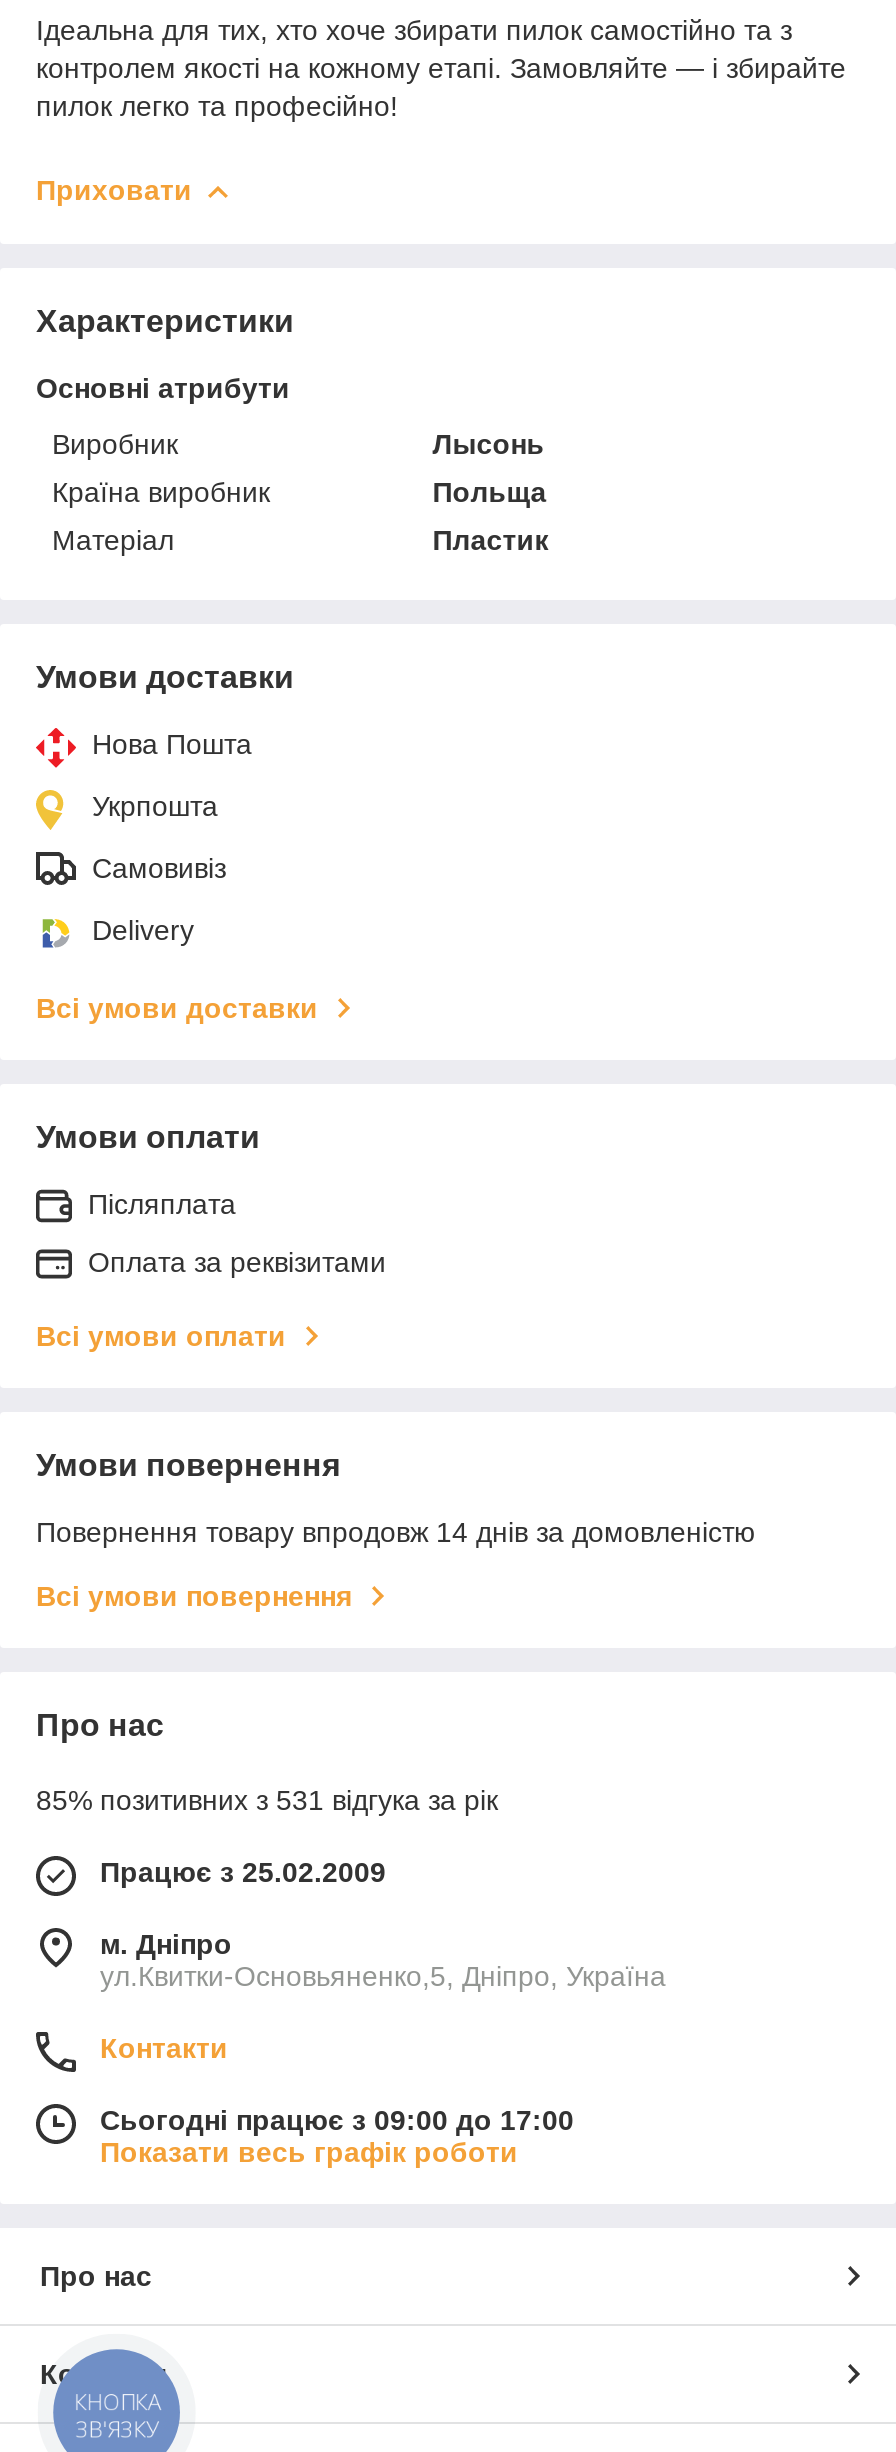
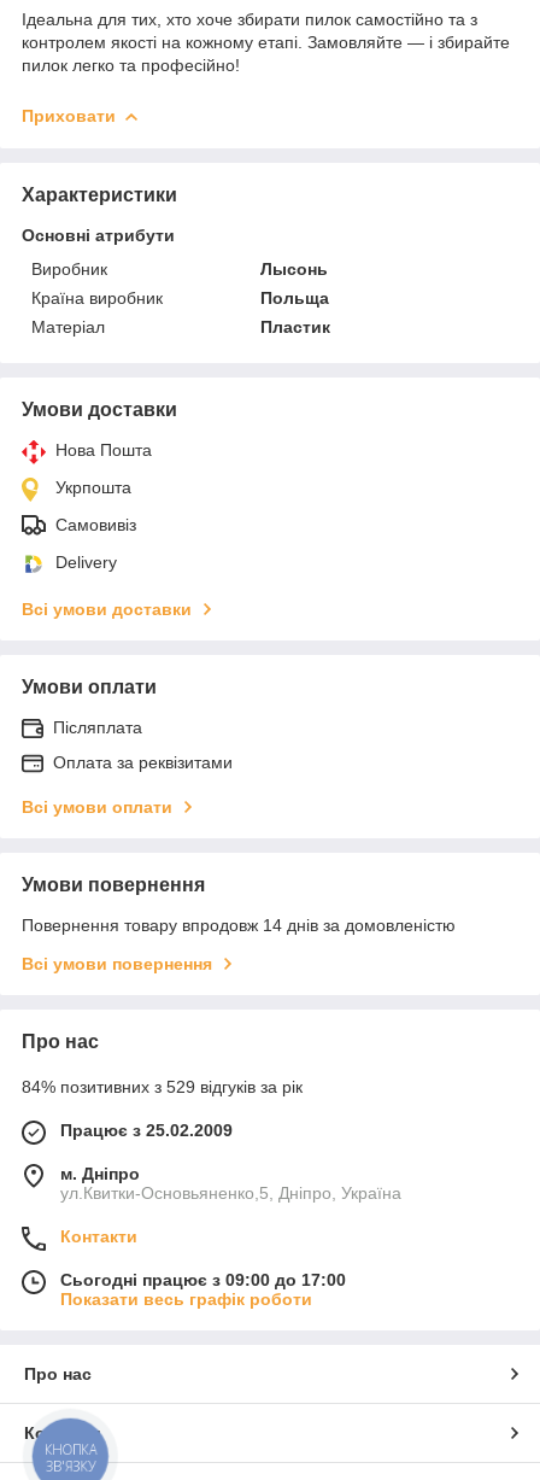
[36,1784,498,1816] 85% позитивних з 531 відгука за рік -> [22,1077,303,1096] 84% позитивних з 529 відгуків за рік

